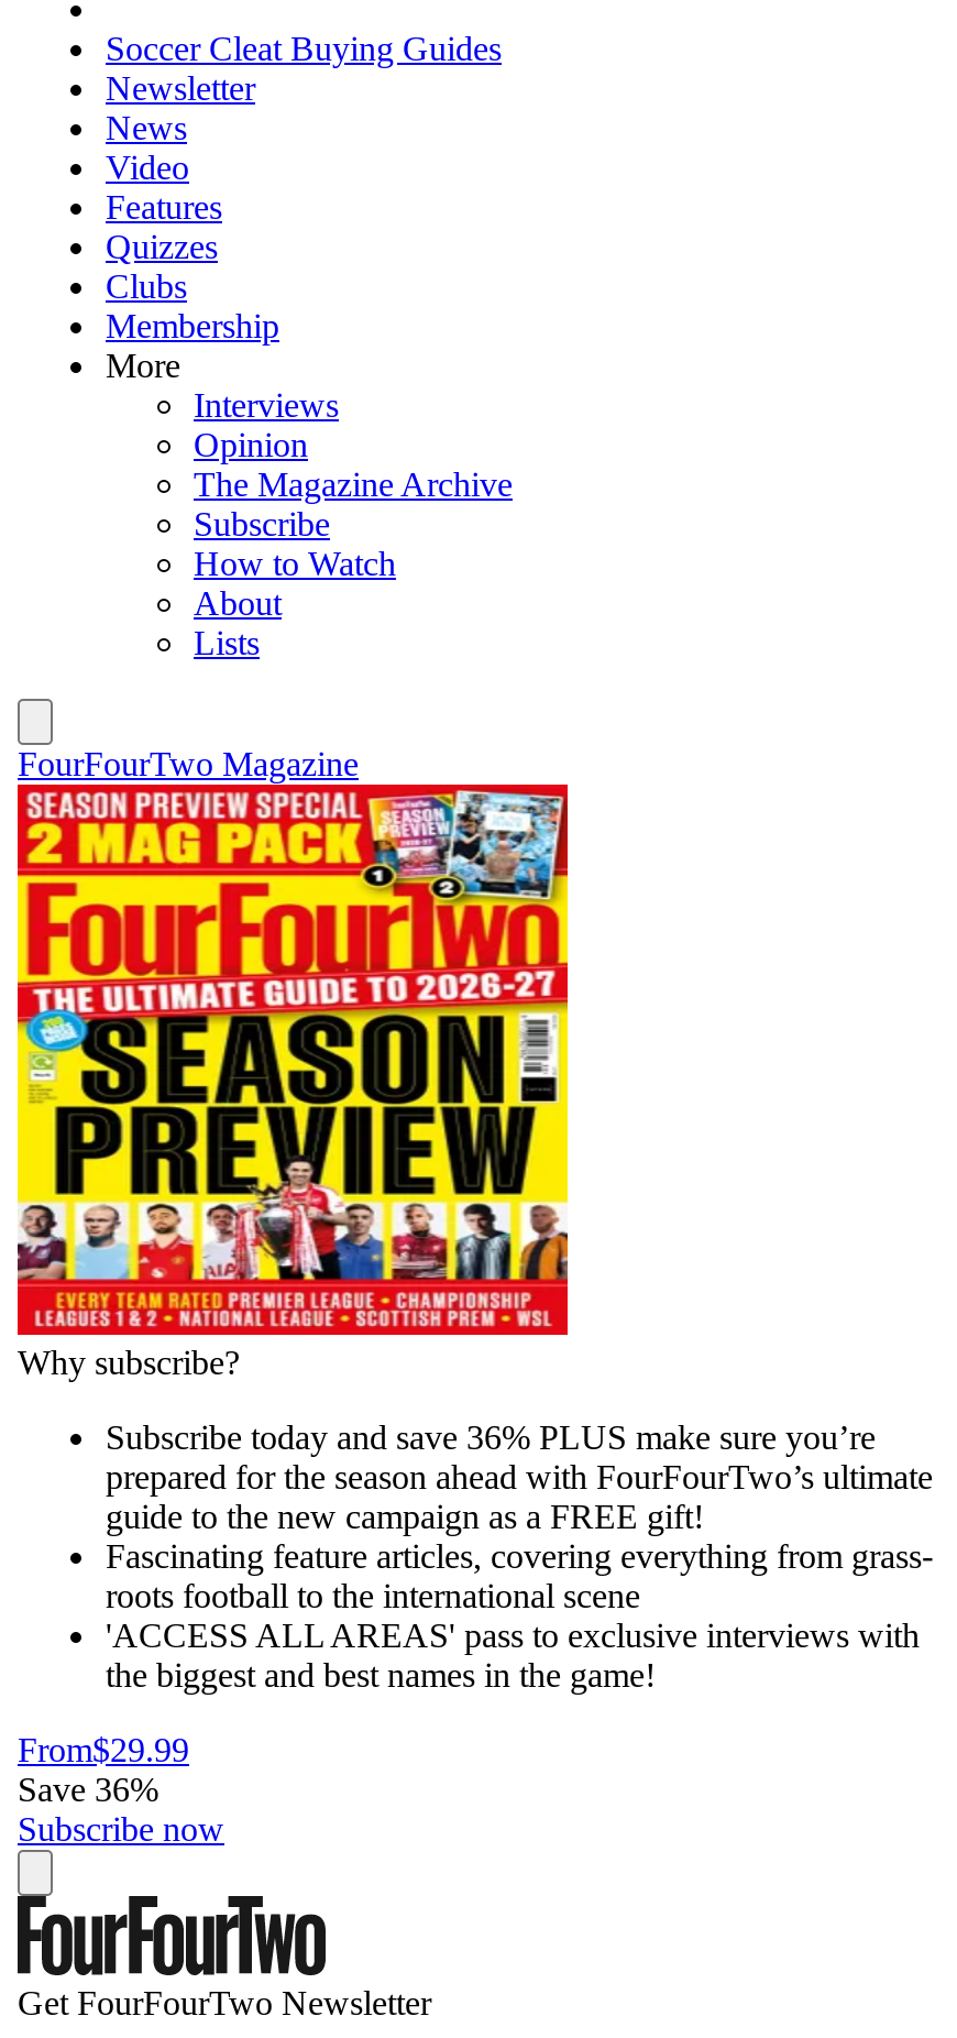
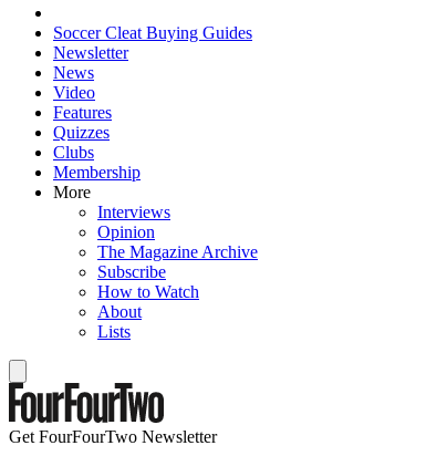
[18,744,359,781] FourFourTwo Magazine -> none
[15,782,933,1847] [image] | Why subscribe? | Subscribe today and save 36% PLUS make sure you’re | prepared for the season ahead with FourFourTwo’s ultimate | guide to the new campaign as a FREE gift! | Fascinating feature articles, covering everything from grass- | roots football to the international scene | 'ACCESS ALL AREAS' pass to exclusive interviews with | the biggest and best names in the game! | From$29.99 | Save 36% | Subscribe now -> none

